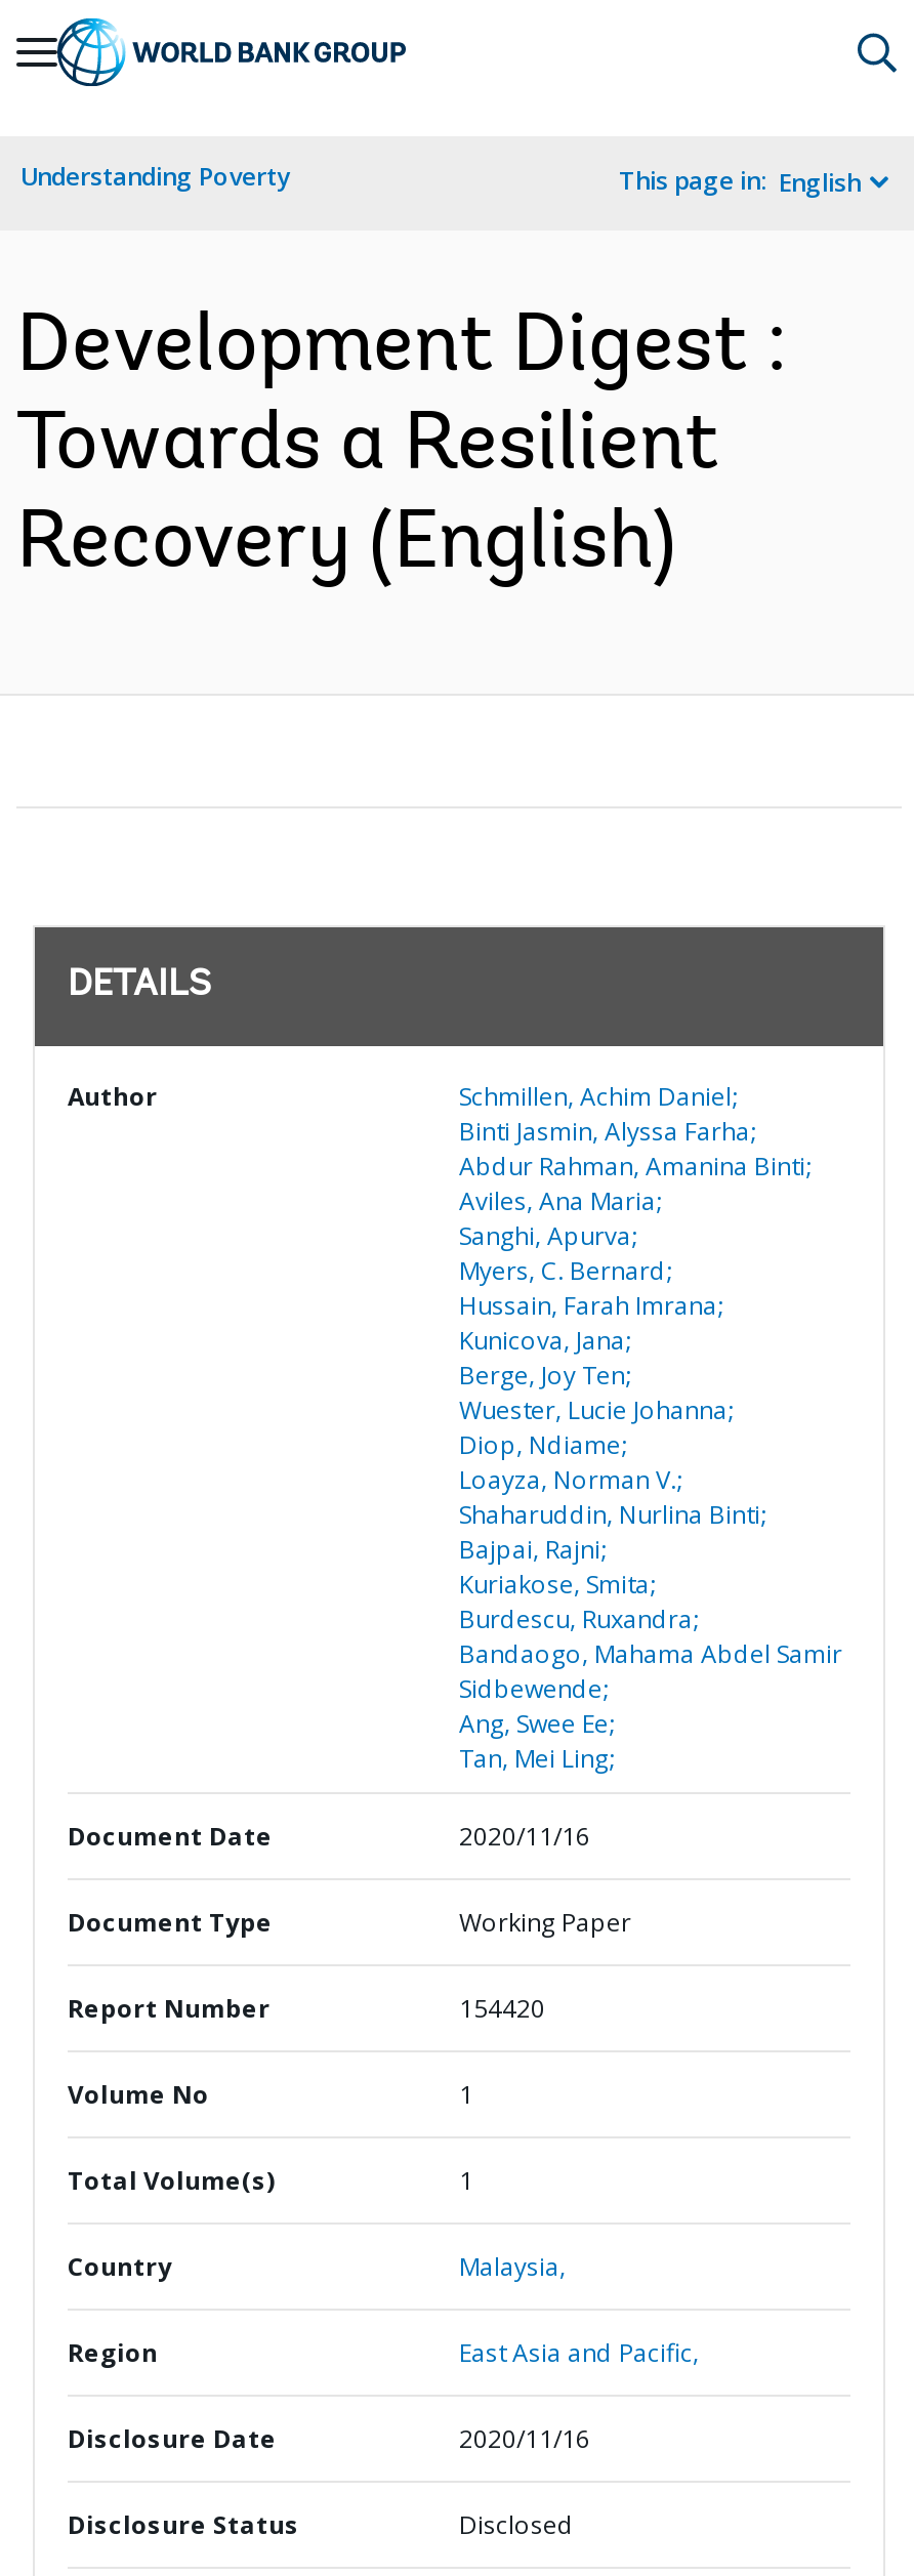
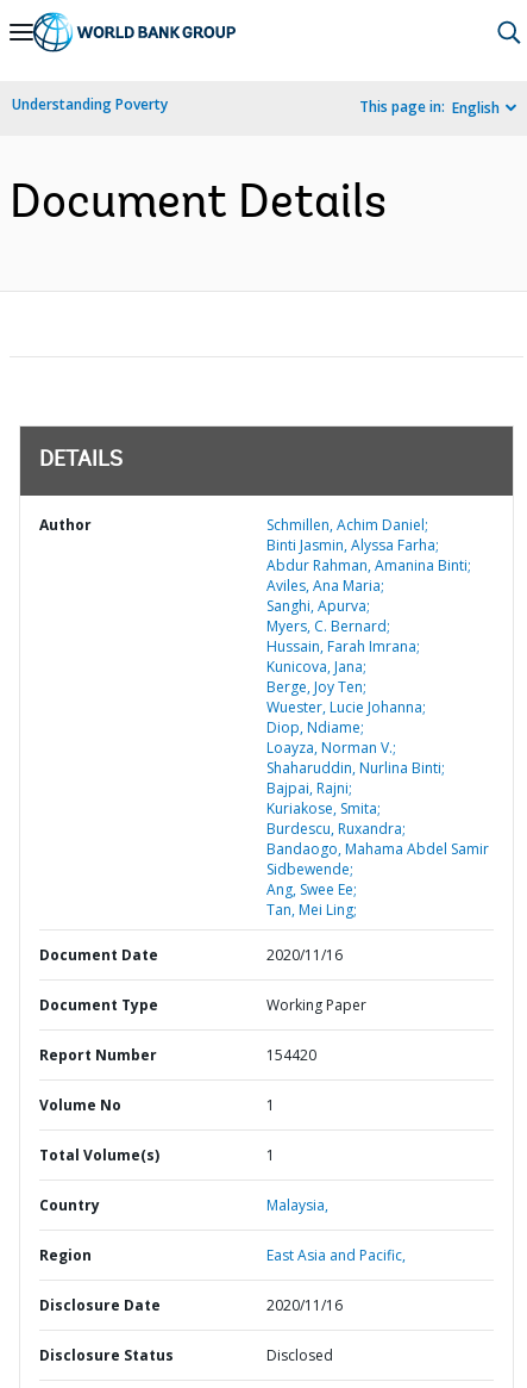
[16,308,787,587] Development Digest : | Towards a Resilient | Recovery (English) -> [10,181,387,229] Document Details

